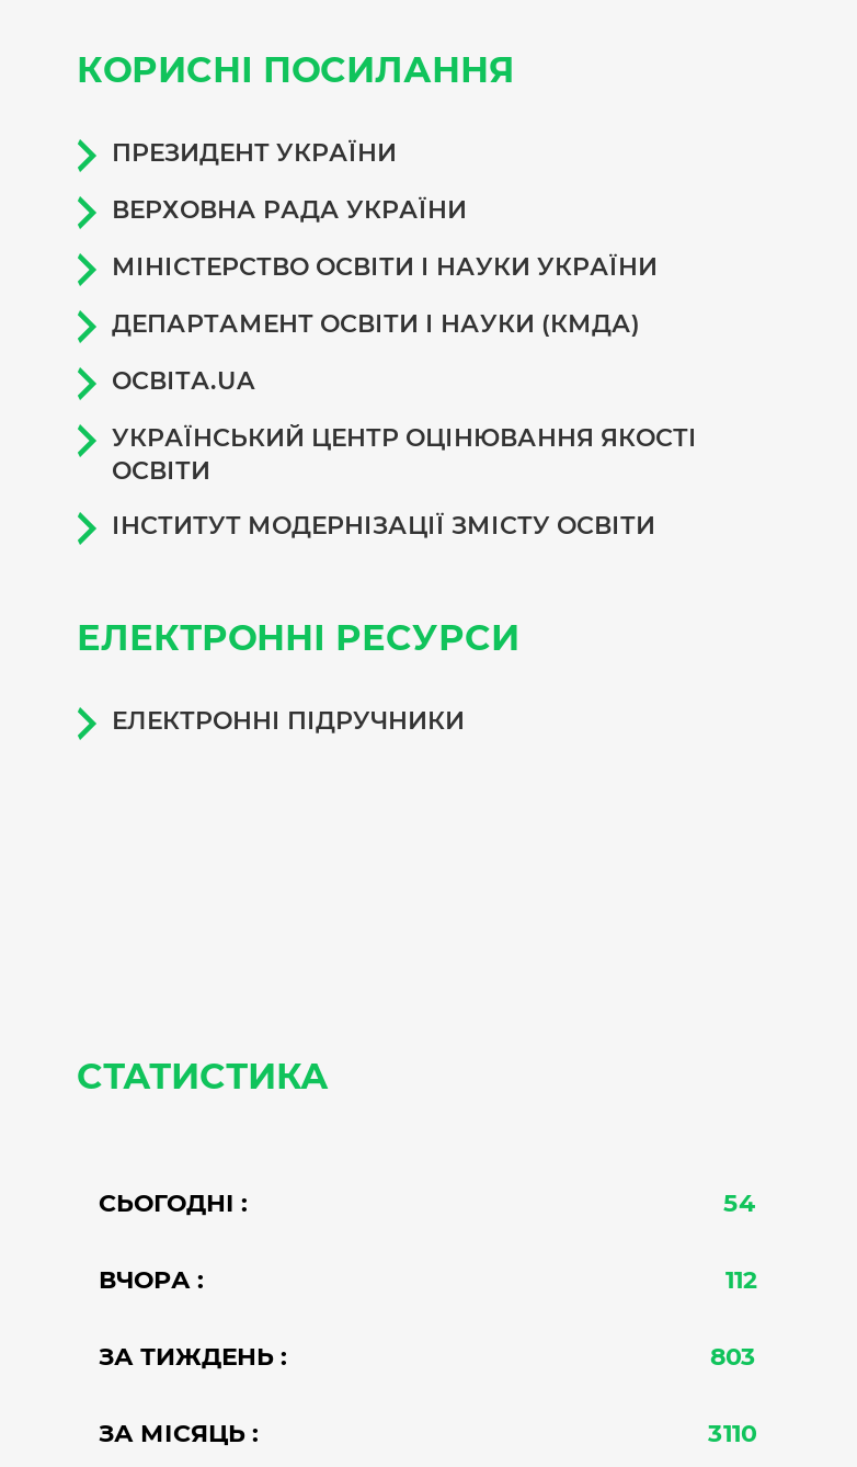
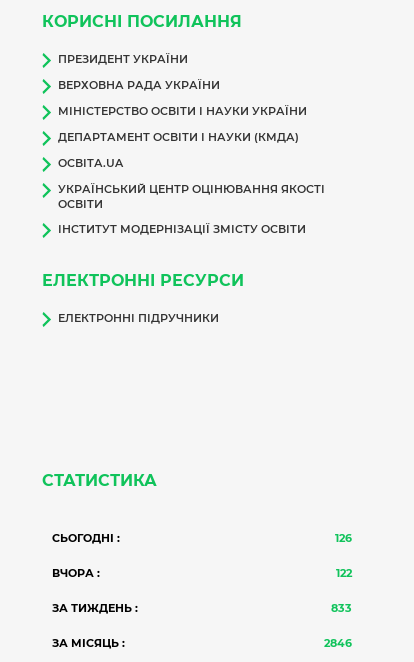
[723,1187,756,1218] 54 -> [335,531,352,545] 126
[725,1264,756,1295] 112 -> [336,566,352,580] 122
[710,1341,756,1372] 803 -> [331,601,352,615] 833
[708,1418,756,1448] 3110 -> [324,636,352,650] 2846

